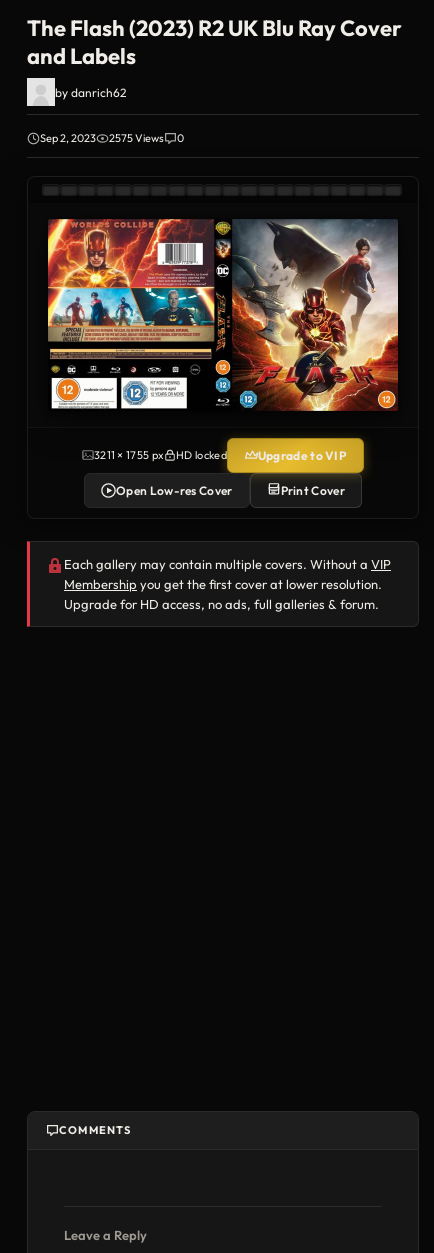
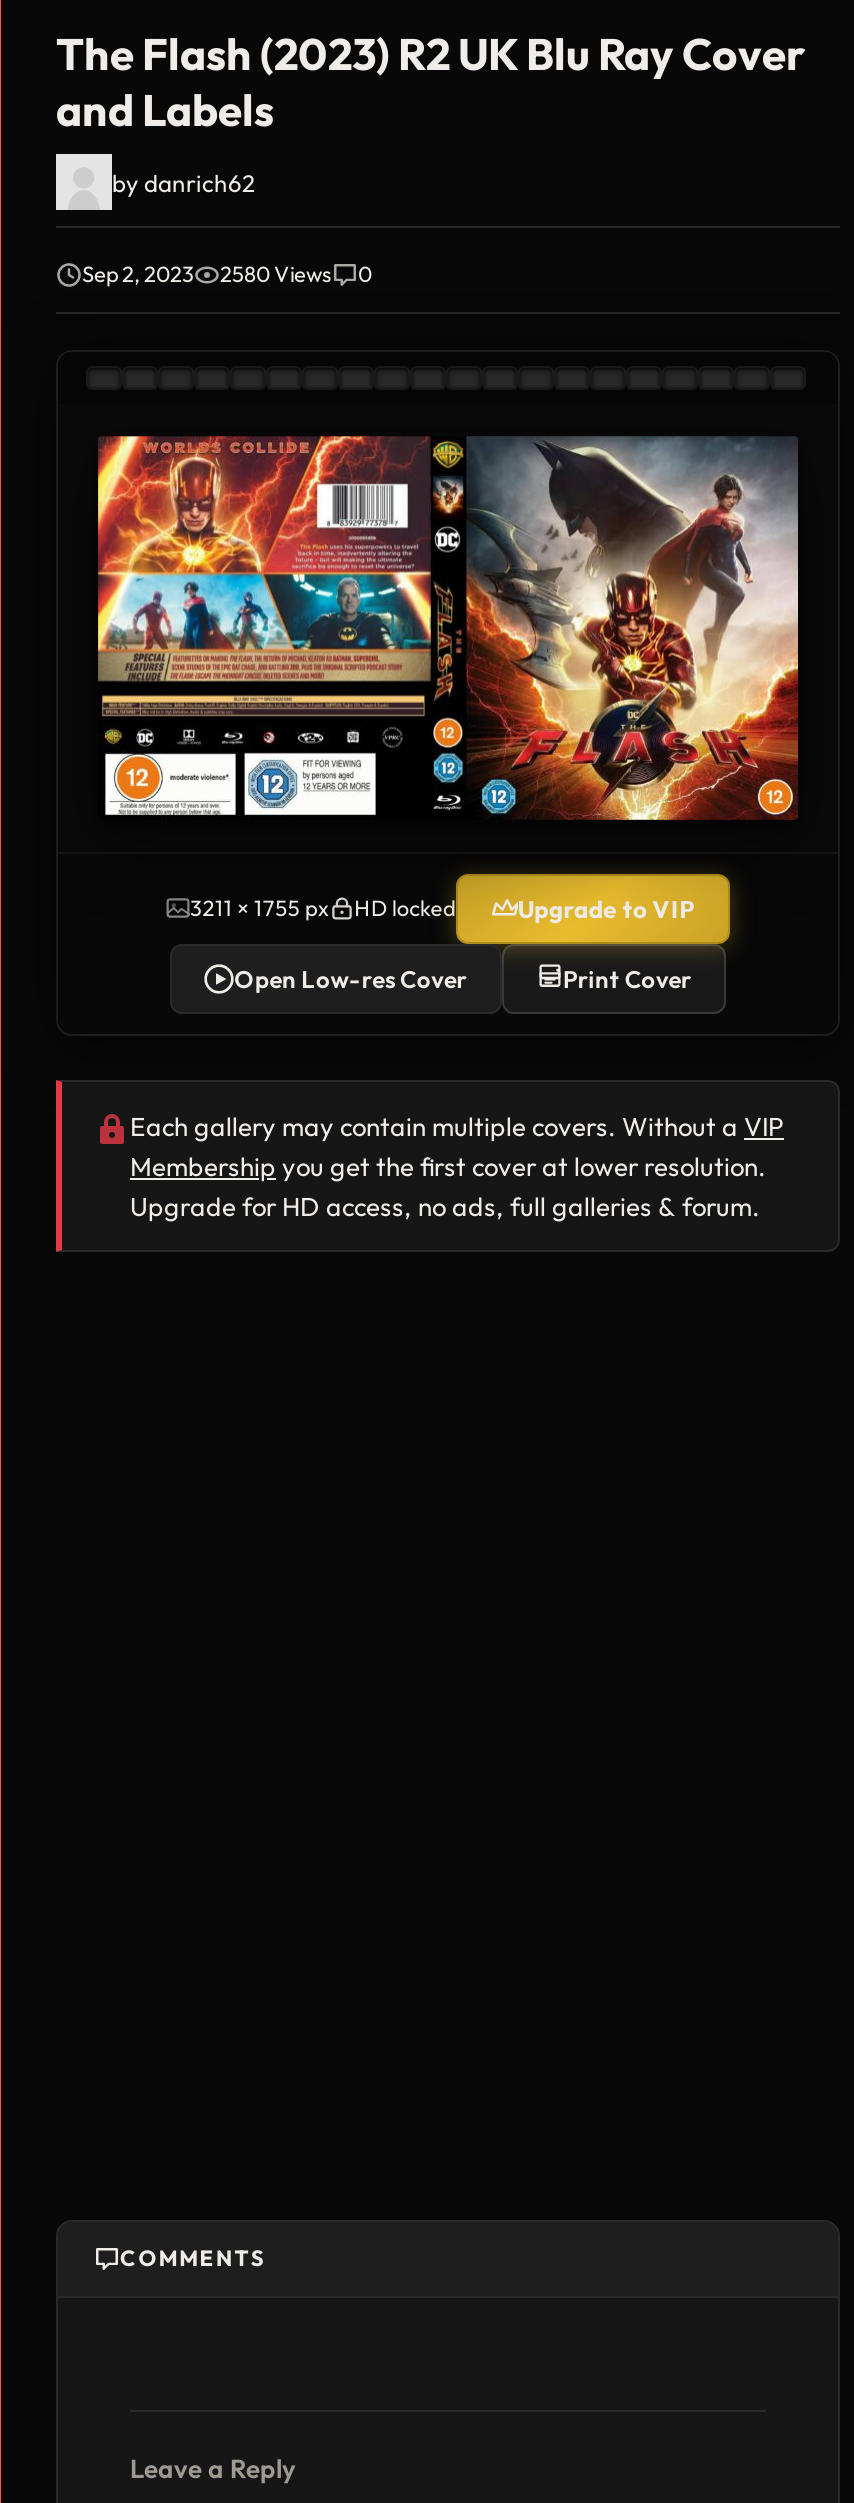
[109,131,164,145] 2575 Views -> [220,260,332,288] 2580 Views

